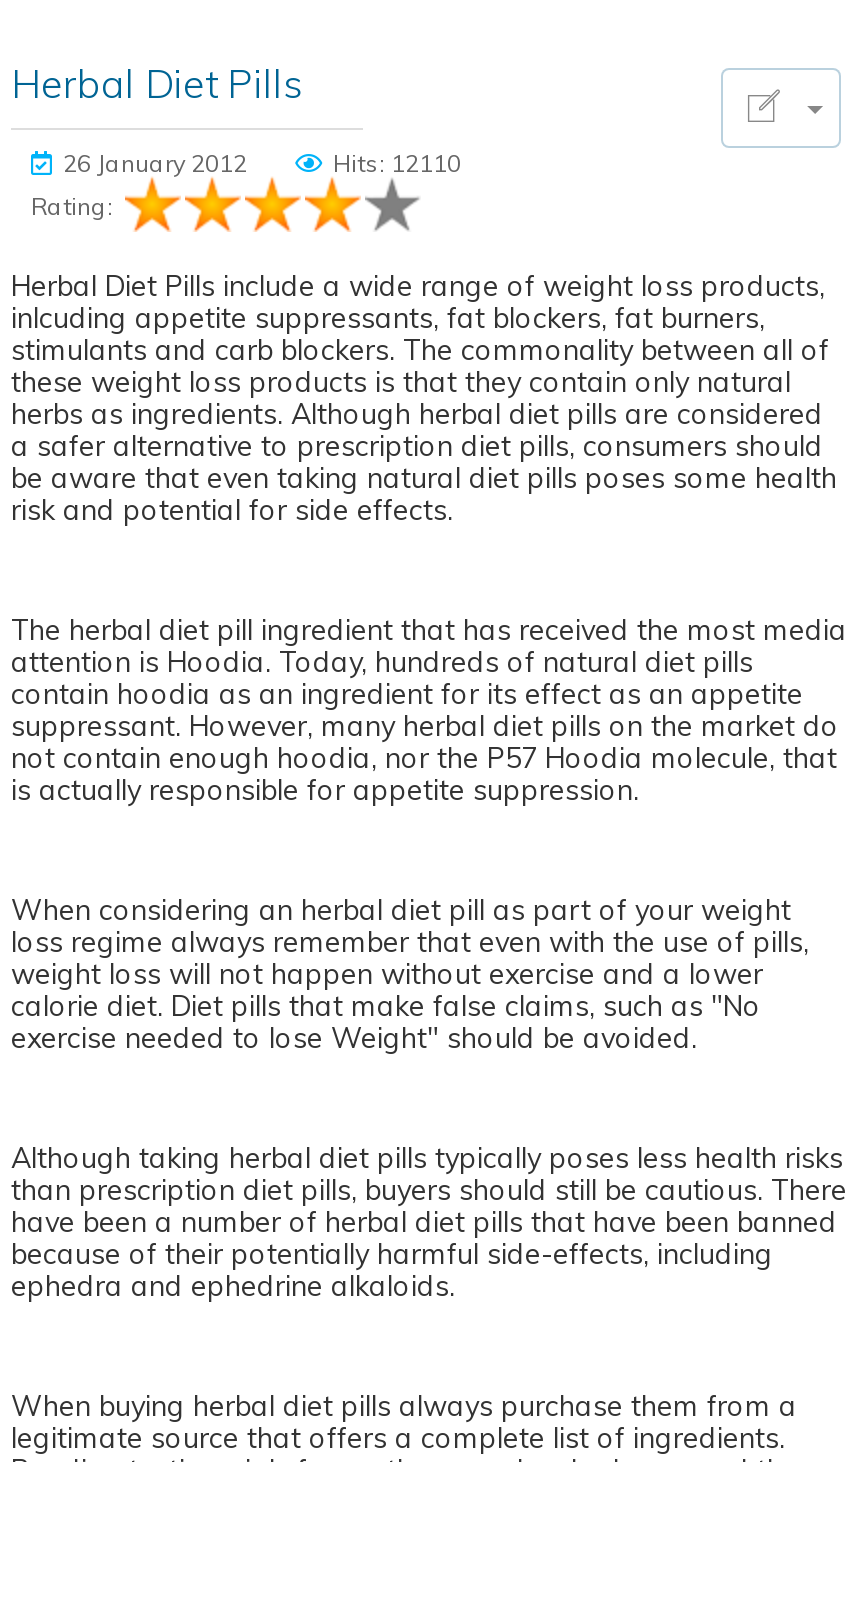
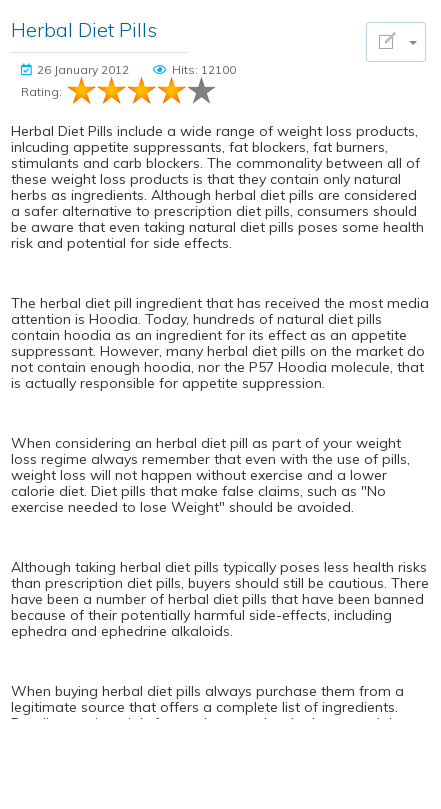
[333,148,461,178] Hits: 12110 -> [172,62,236,77] Hits: 12100

